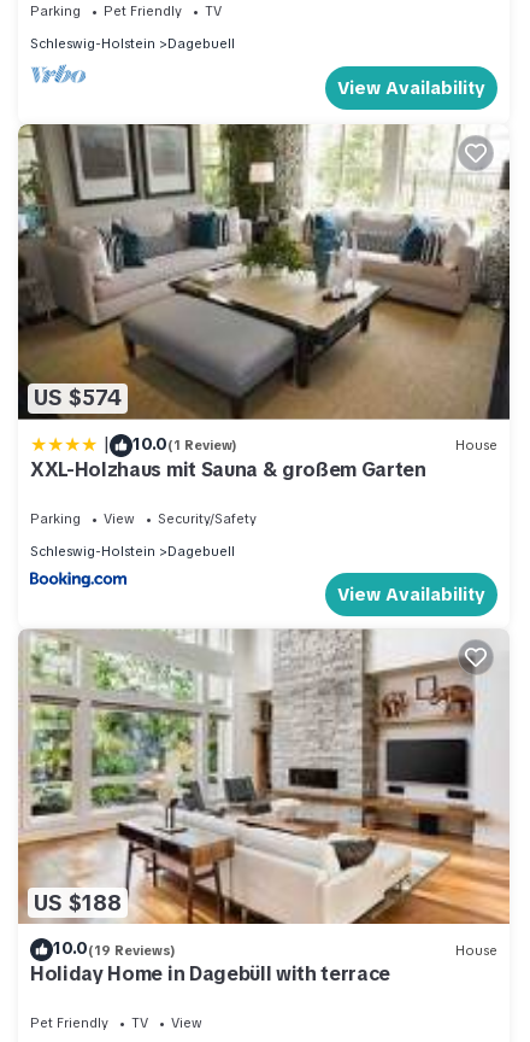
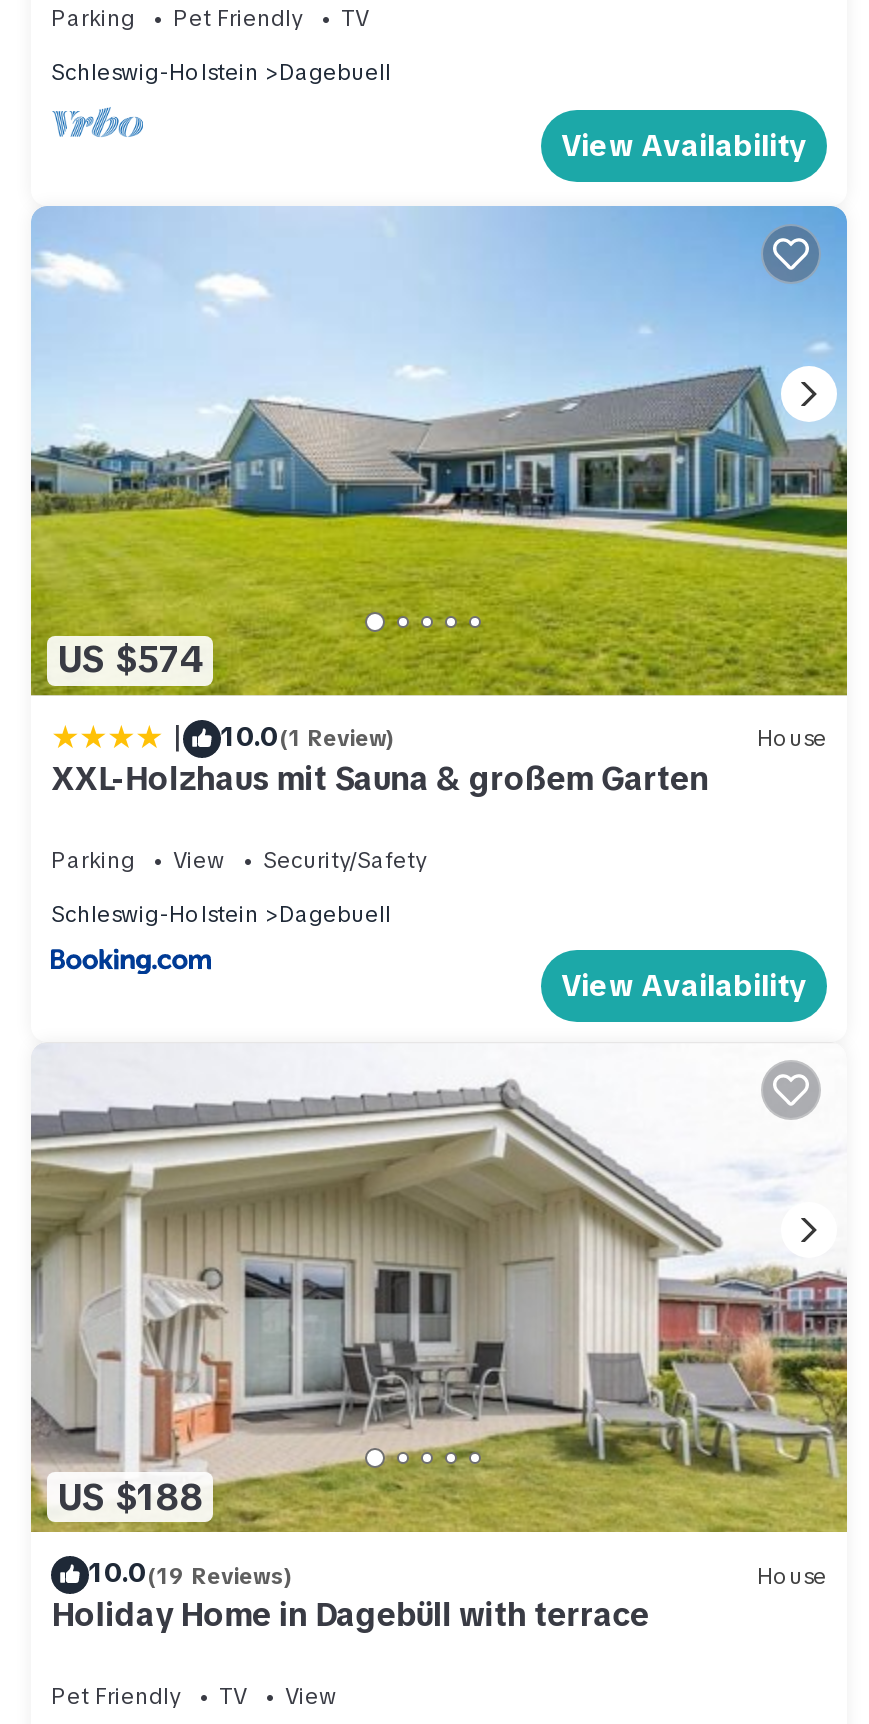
[17,123,511,421] [image] -> [29,204,849,698] [image]
[18,628,510,925] [image] -> [31,1044,849,1534] [image]

